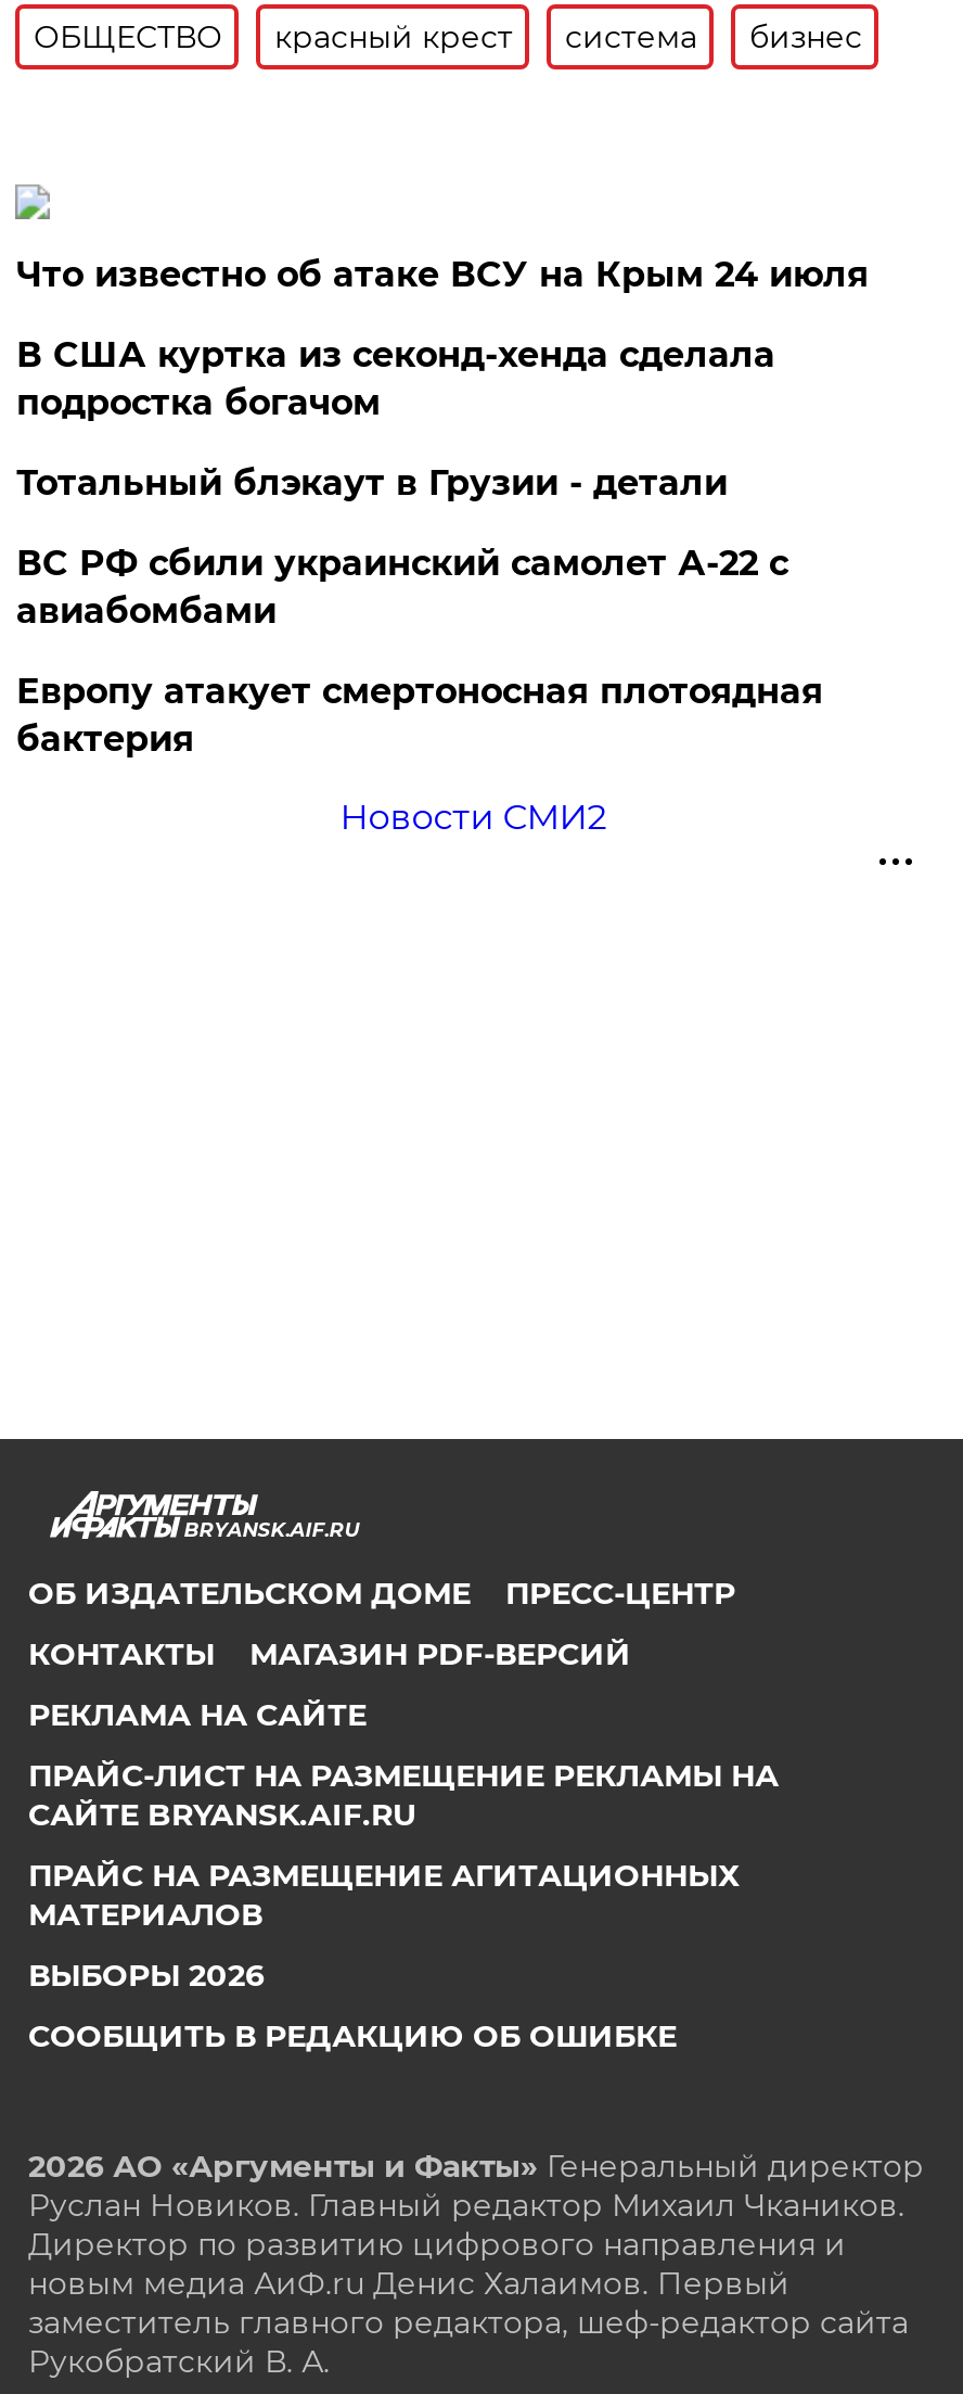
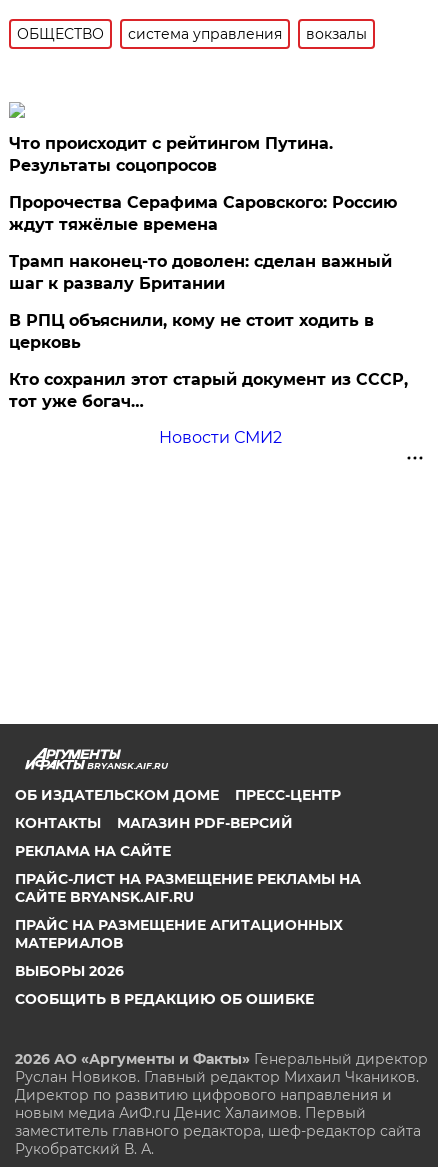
[274,17,862,56] красный крест | система | бизнес -> [128,25,367,43] система управления | вокзалы
[16,254,868,295] Что известно об атаке ВСУ на Крым 24 июля -> [9,134,333,175] Что происходит с рейтингом Путина. | Результаты соцопросов
[16,334,775,423] В США куртка из секонд-хенда сделала | подростка богачом -> [9,193,397,234] Пророчества Серафима Саровского: Россию | ждут тяжёлые времена
[16,462,727,503] Тотальный блэкаут в Грузии - детали -> [9,252,392,293] Трамп наконец-то доволен: сделан важный | шаг к развалу Британии
[16,542,788,631] ВС РФ сбили украинский самолет А-22 с | авиабомбами -> [9,311,374,352] В РПЦ объяснили, кому не стоит ходить в | церковь
[16,670,823,759] Европу атакует смертоносная плотоядная | бактерия -> [9,370,408,411] Кто сохранил этот старый документ из СССР, | тот уже богач…

